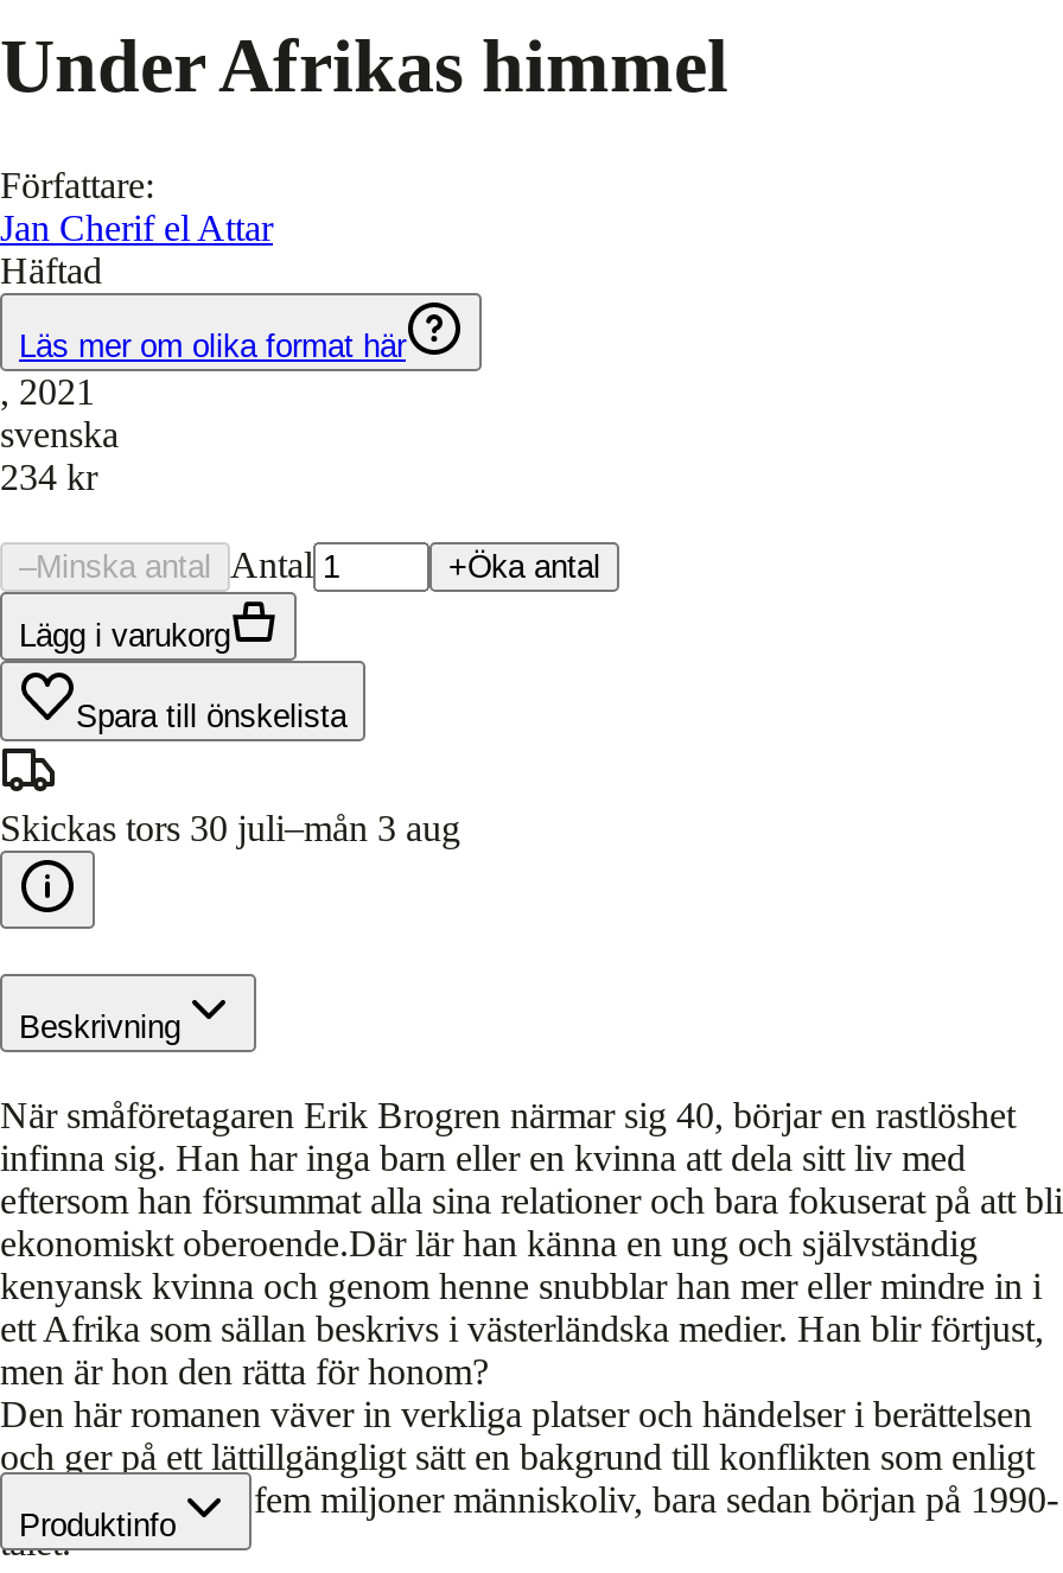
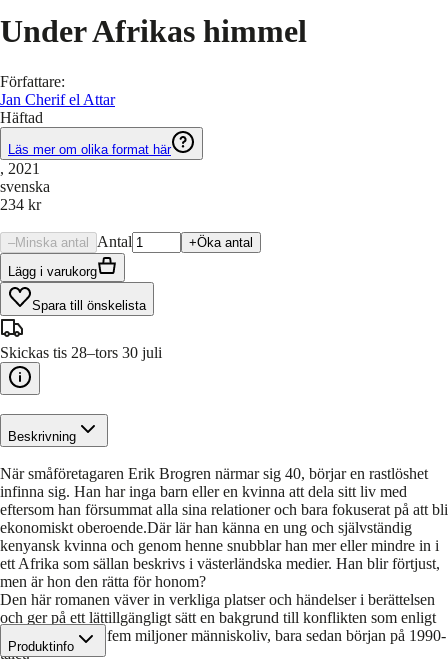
[0,808,460,848] Skickas tors 30 juli–mån 3 aug -> [0,344,162,361] Skickas tis 28–tors 30 juli

